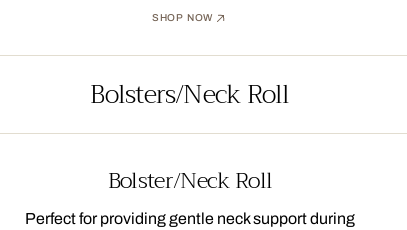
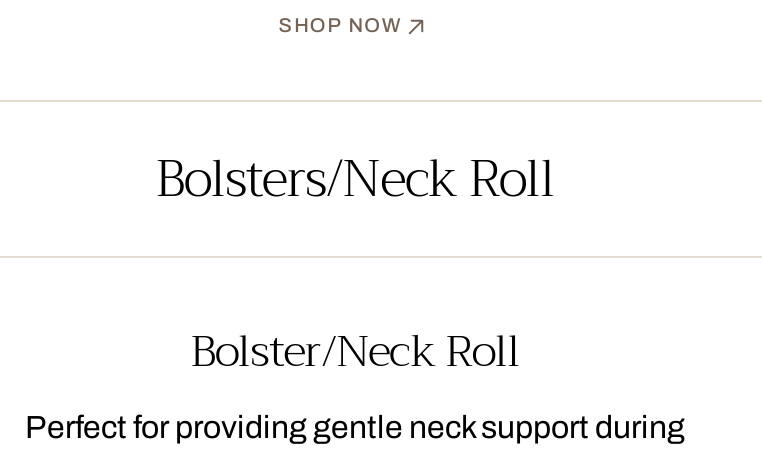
[105,162,275,200] Bolster/ Neck Roll -> [181,313,529,389] Bolsters/Neck Roll

